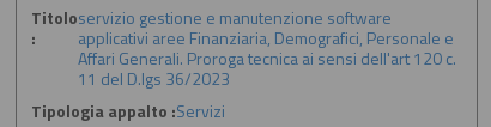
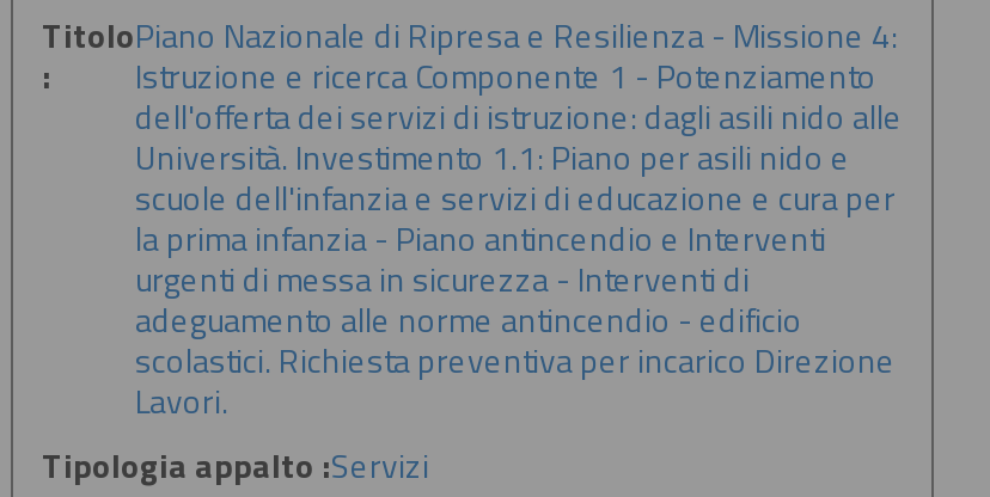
[78,4,456,91] servizio gestione e manutenzione software | applicativi aree Finanziaria, Demografici, Personale e | Affari Generali. Proroga tecnica ai sensi dell'art 120 c. | 11 del D.lgs 36/2023 -> [135,9,903,425] Piano Nazionale di Ripresa e Resilienza - Missione 4: | Istruzione e ricerca Componente 1 - Potenziamento | dell'offerta dei servizi di istruzione: dagli asili nido alle | Università. Investimento 1.1: Piano per asili nido e | scuole dell'infanzia e servizi di educazione e cura per | la prima infanzia - Piano antincendio e Interventi | urgenti di messa in sicurezza - Interventi di | adeguamento alle norme antincendio - edificio | scolastici. Richiesta preventiva per incarico Direzione | Lavori.

